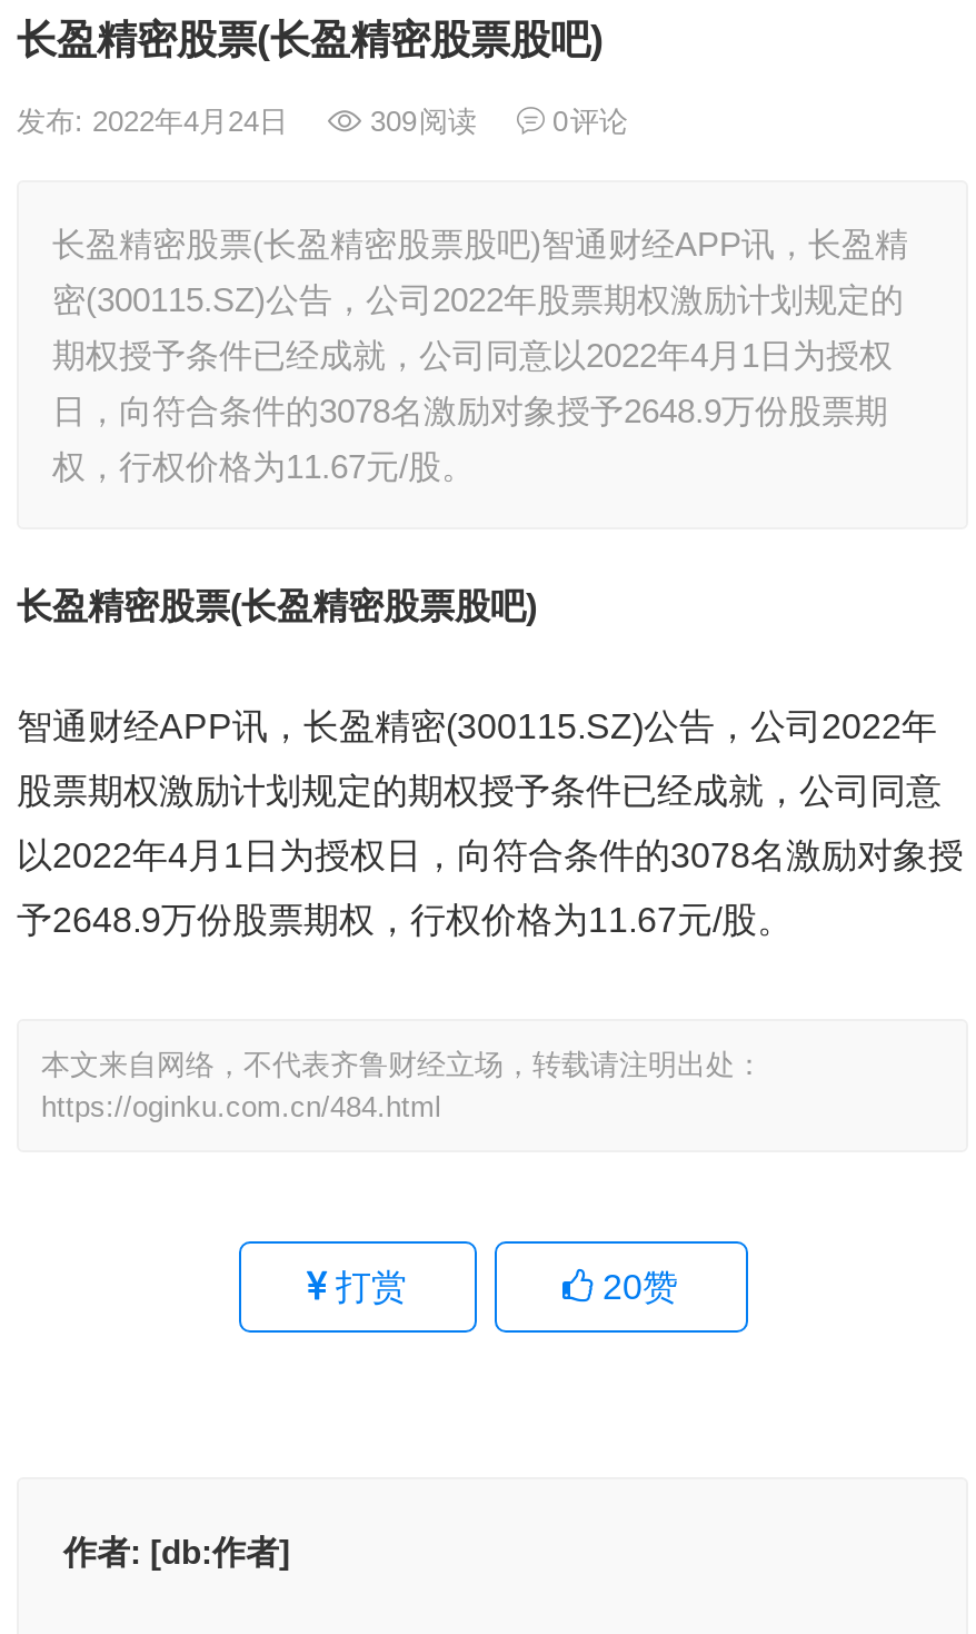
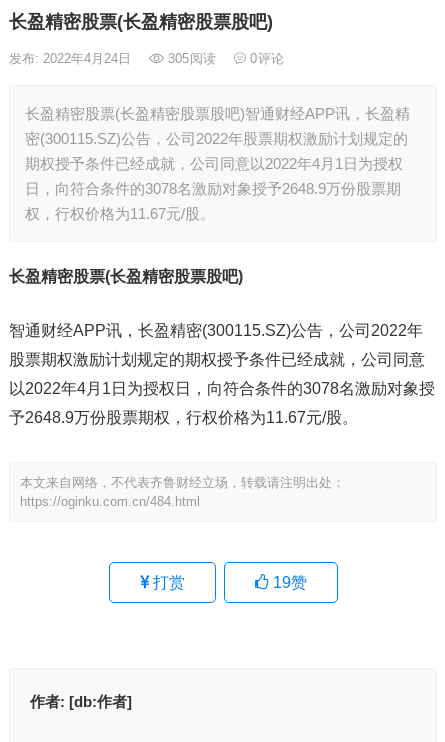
[17,105,628,138] 发布: 2022年4月24日 309阅读 0评论 -> [9,51,284,66] 发布: 2022年4月24日 305阅读 0评论
[594,1268,678,1306] 20赞 -> [268,574,306,591] 19赞

